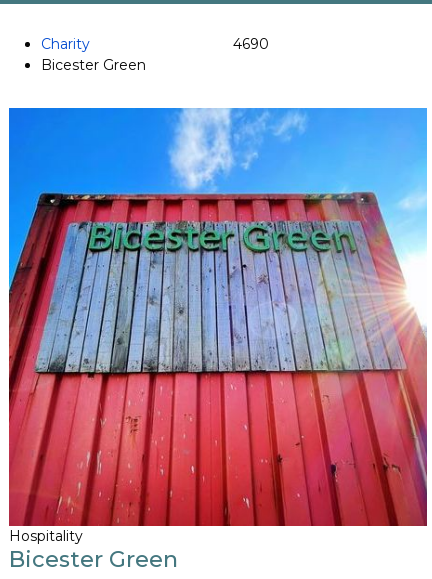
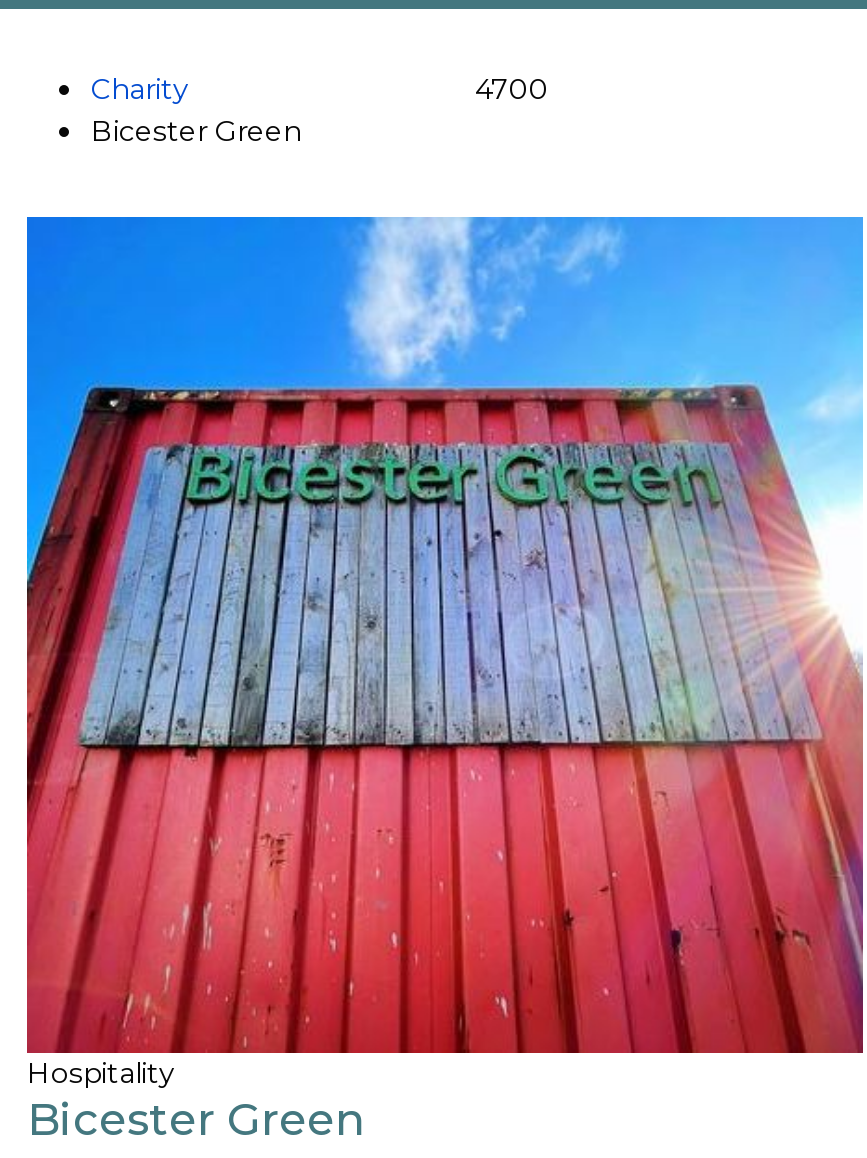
[233,35,269,53] 4690 -> [475,70,549,106] 4700

